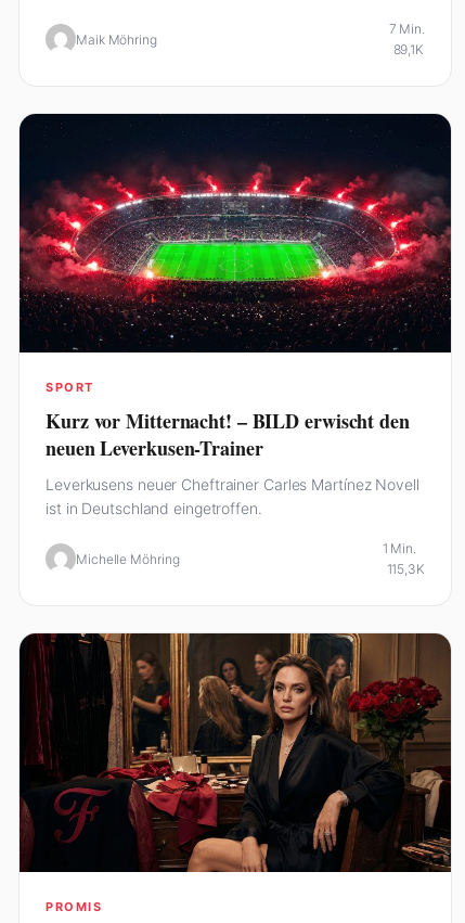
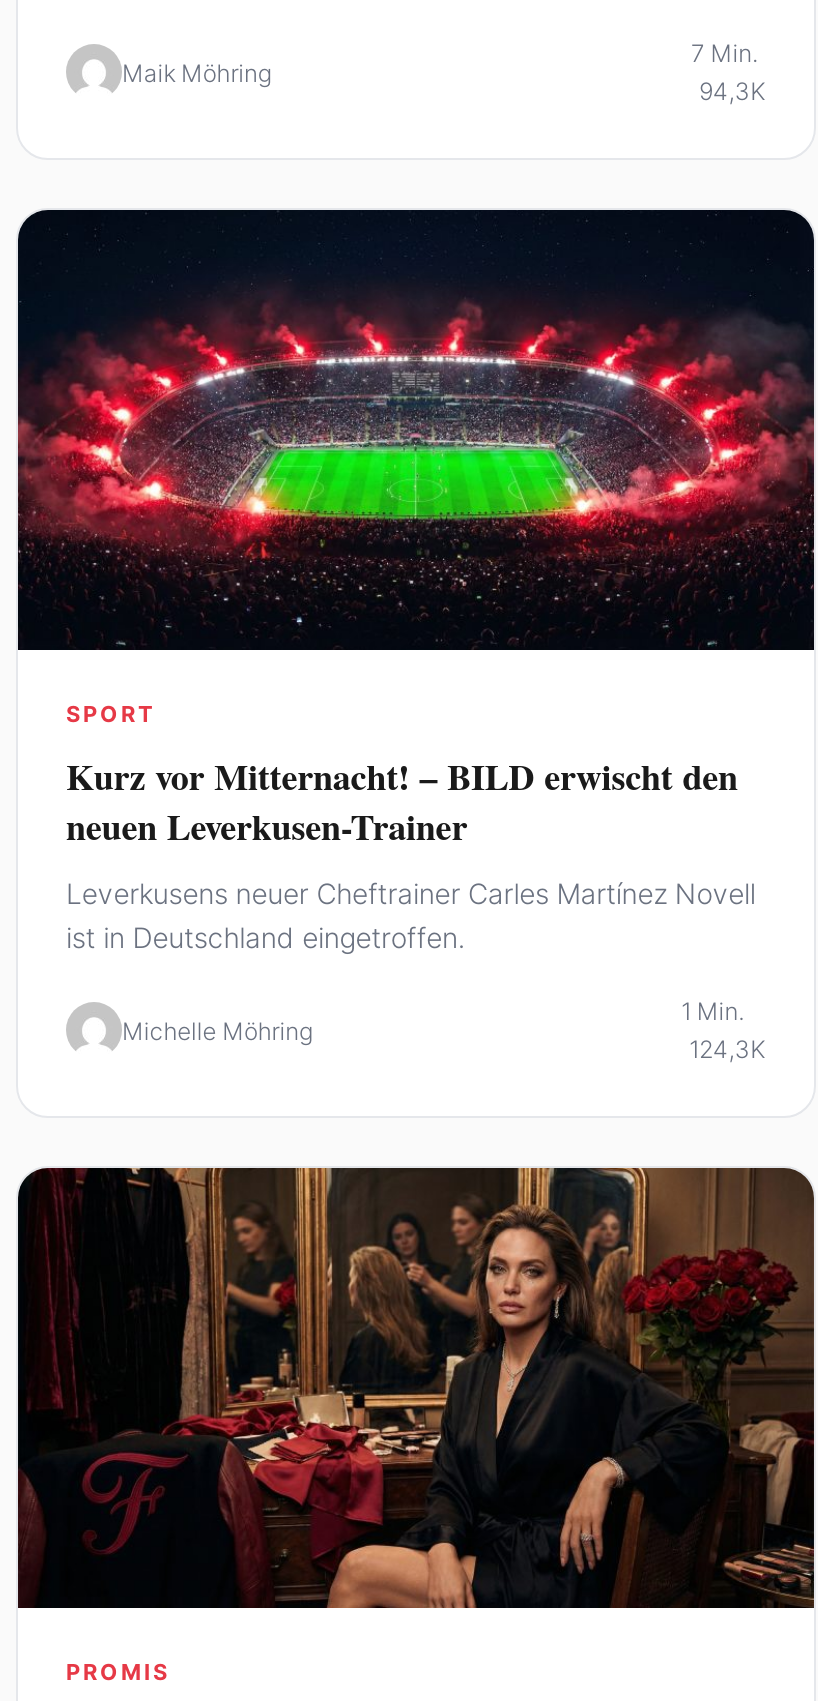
[393,41,424,57] 89,1K -> [699,76,766,106] 94,3K
[387,561,425,577] 115,3K -> [689,1034,766,1064] 124,3K

